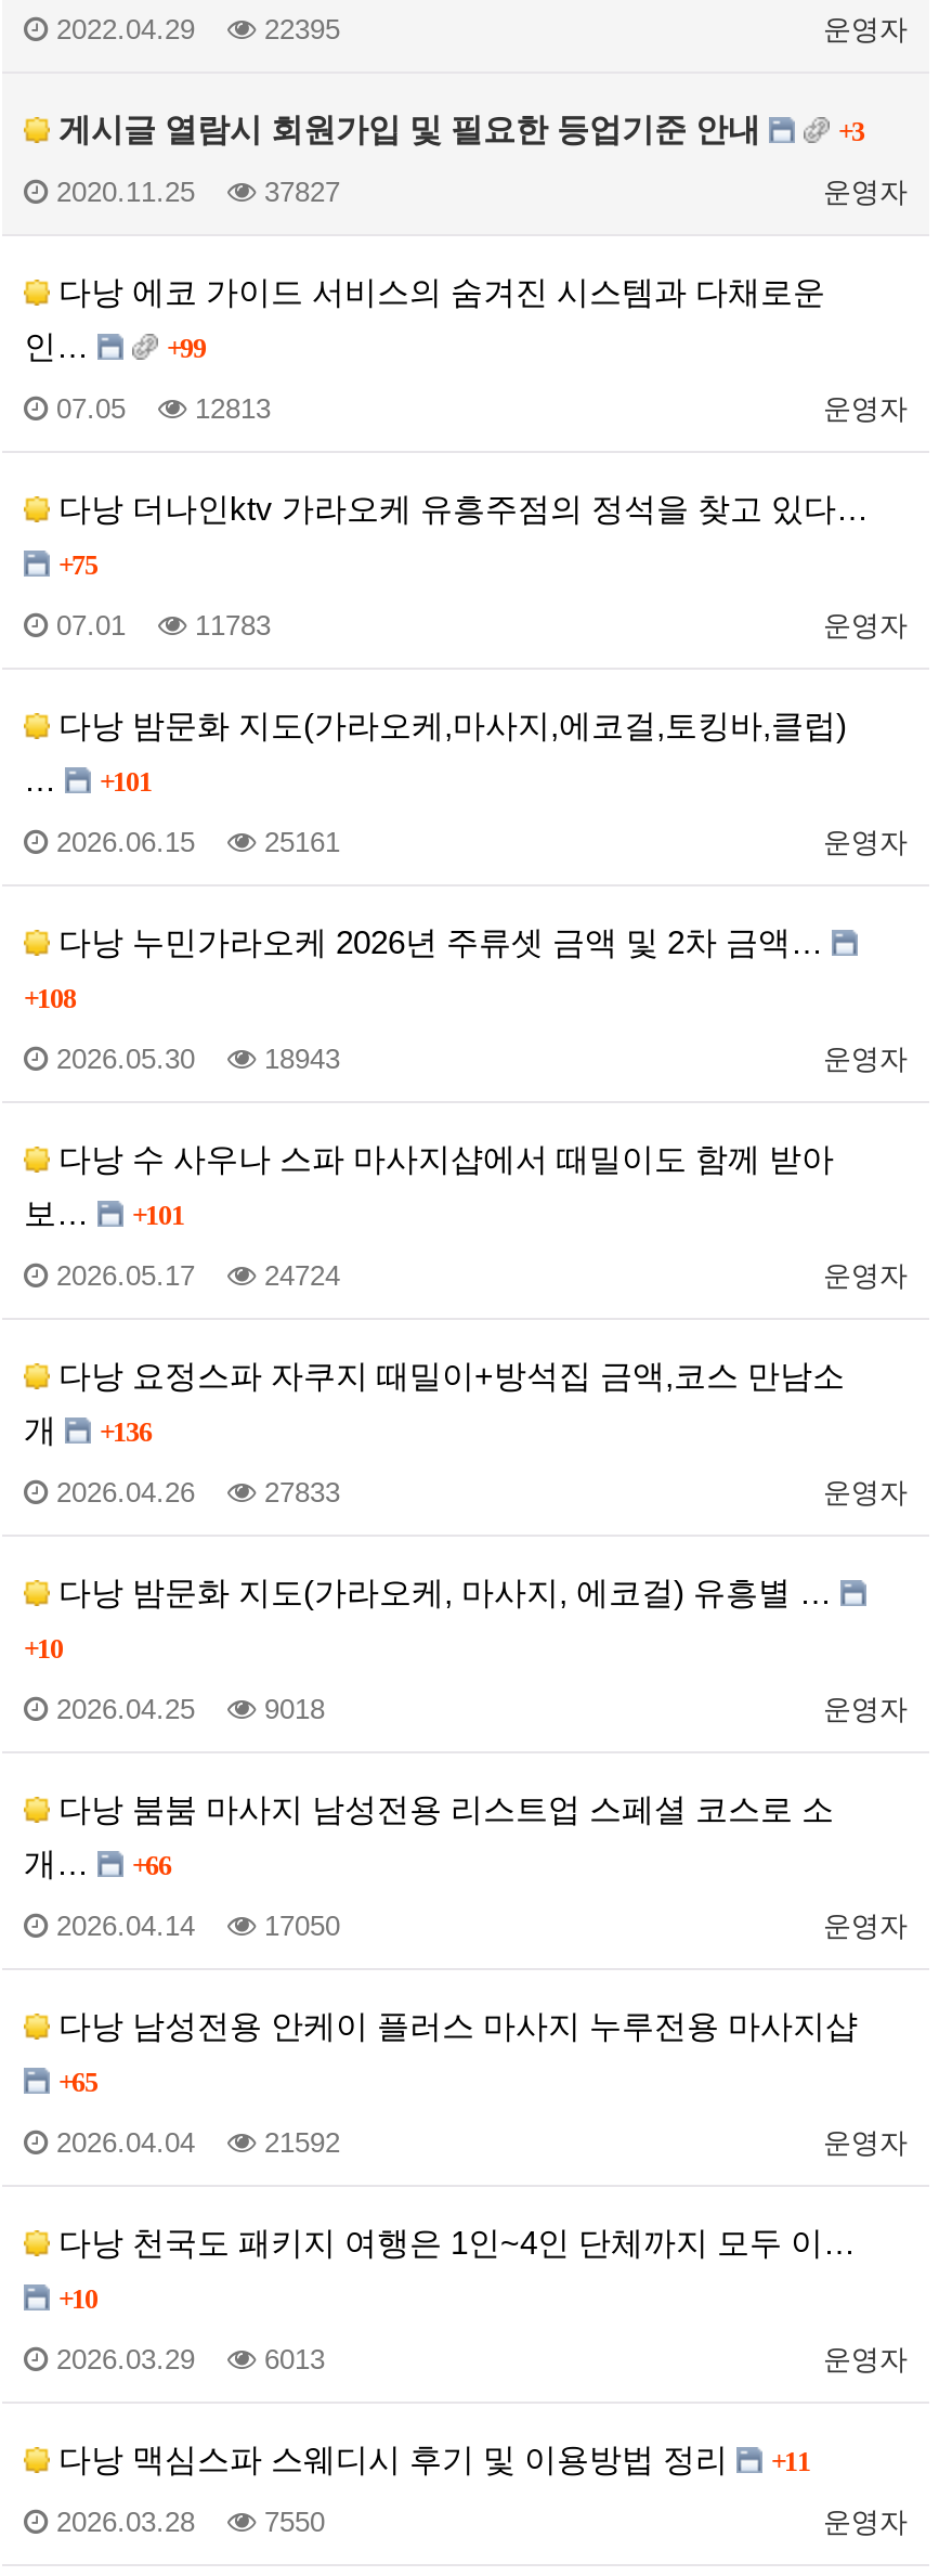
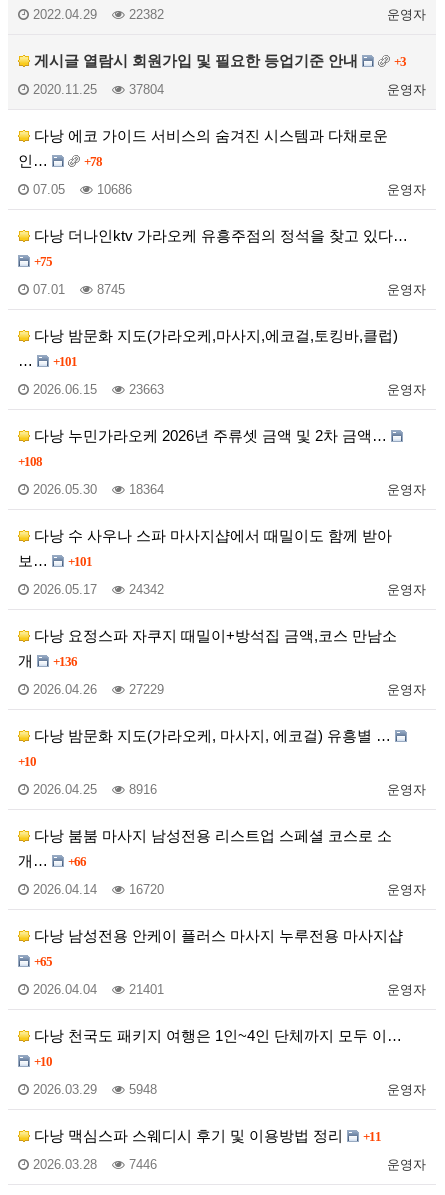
[264,13,340,46] 22395 -> [129,7,164,22] 22382
[264,176,340,208] 37827 -> [129,82,164,97] 37804
[167,334,206,364] +99 -> [84,155,102,169] +78
[195,392,271,425] 12813 -> [97,182,132,197] 10686
[195,609,271,642] 11783 -> [97,282,125,297] 8745
[264,826,340,858] 25161 -> [129,382,164,397] 23663
[264,1043,340,1075] 18943 -> [129,482,164,497] 18364
[264,1259,340,1292] 24724 -> [129,582,164,597] 24342
[264,1476,340,1509] 27833 -> [129,682,164,697] 27229
[264,1693,325,1725] 9018 -> [129,782,157,797] 8916
[264,1910,340,1942] 17050 -> [129,882,164,897] 16720
[264,2126,340,2159] 21592 -> [129,982,164,997] 21401
[264,2343,325,2376] 6013 -> [129,1082,157,1097] 5948
[264,2506,325,2538] 7550 -> [129,1157,157,1172] 7446

